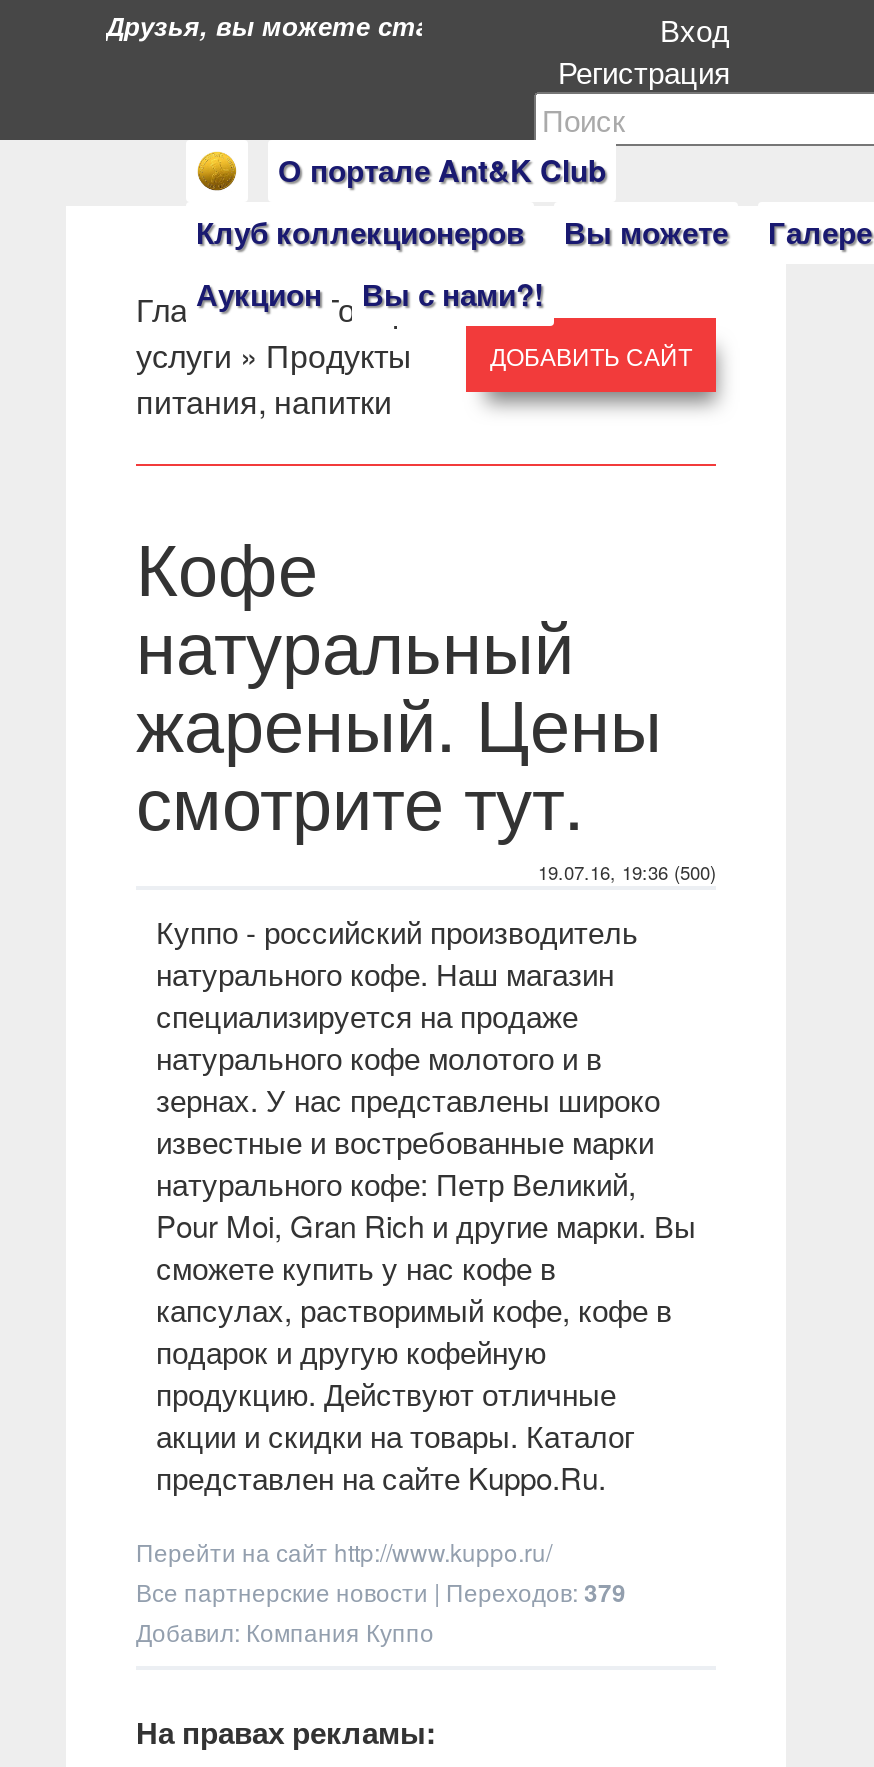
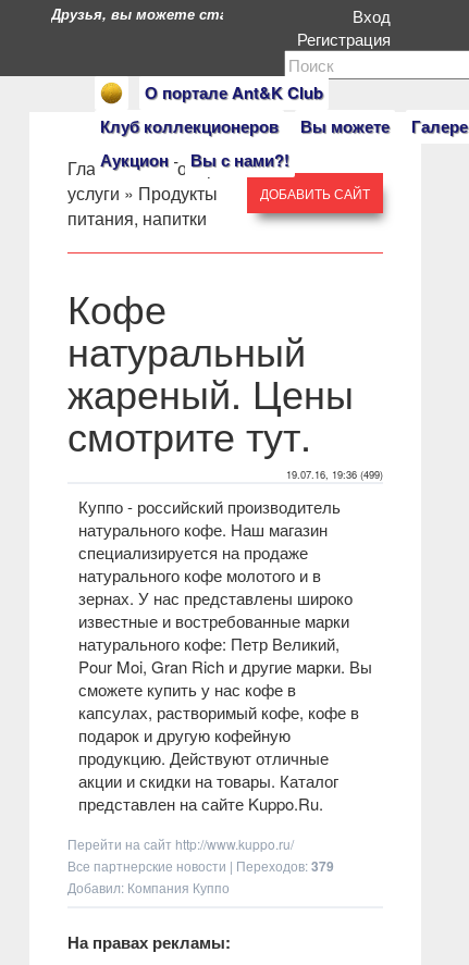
[538,858,716,886] 19.07.16, 19:36 (500) -> [286,467,383,482] 19.07.16, 19:36 (499)

